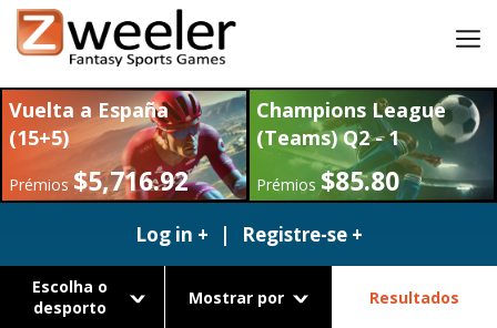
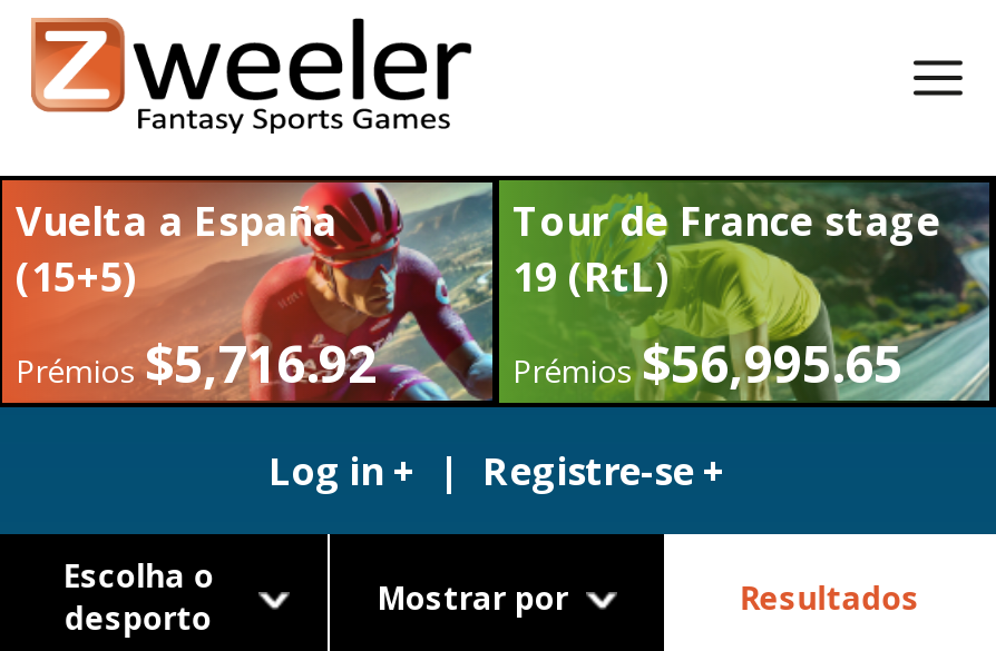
[256,92,494,198] [image] | Champions League | (Teams) Q2 - 1 | Prémios $85.80 -> [512,183,989,401] [image] | Tour de France stage | 19 (RtL) | Prémios $56,995.65

